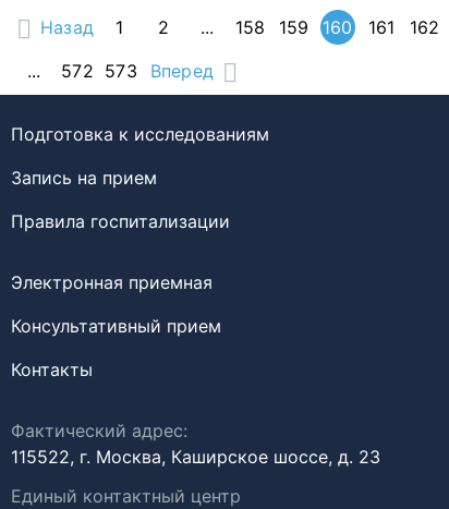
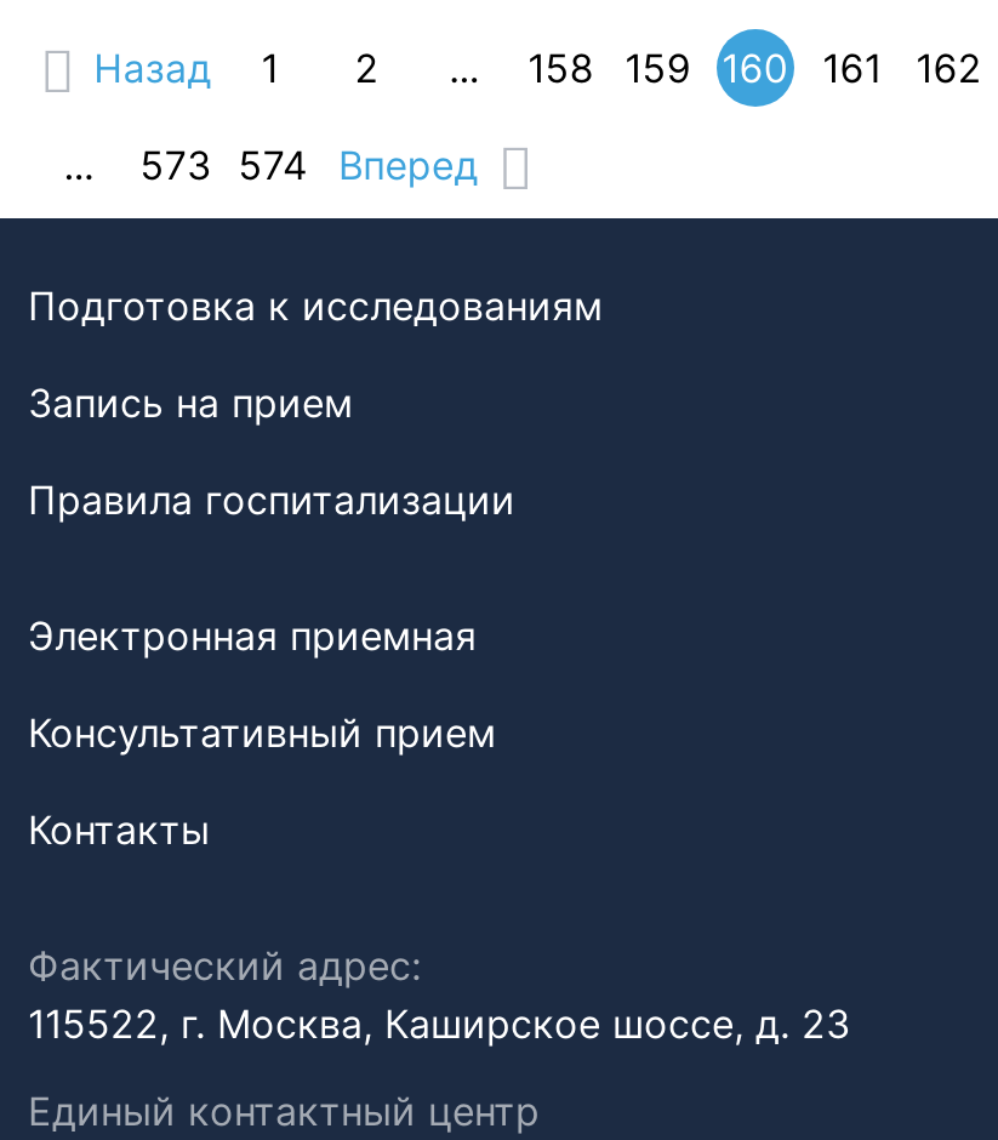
[61,60,137,82] 572 573 -> [140,141,307,189] 573 574

